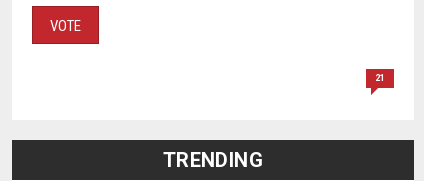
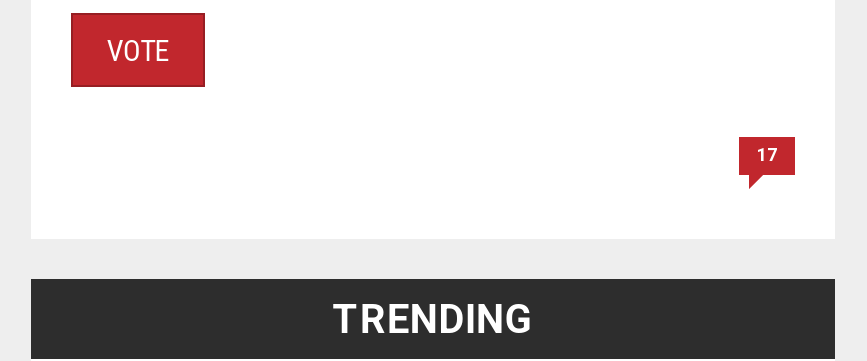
[375,72,385,85] 21 -> [757,143,777,169] 17

